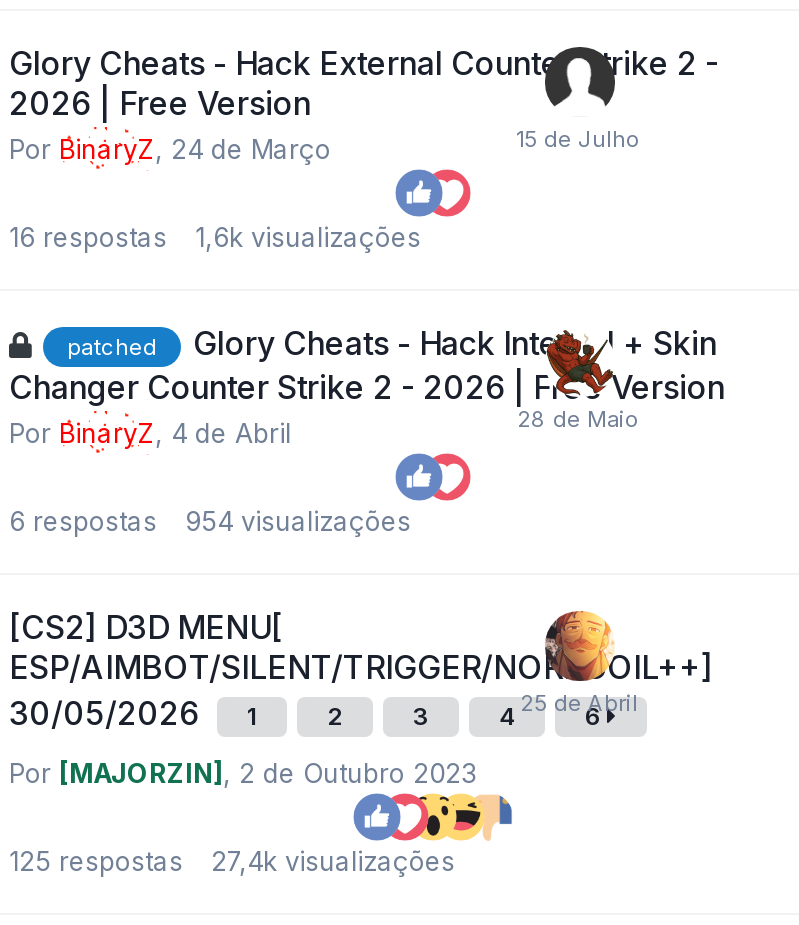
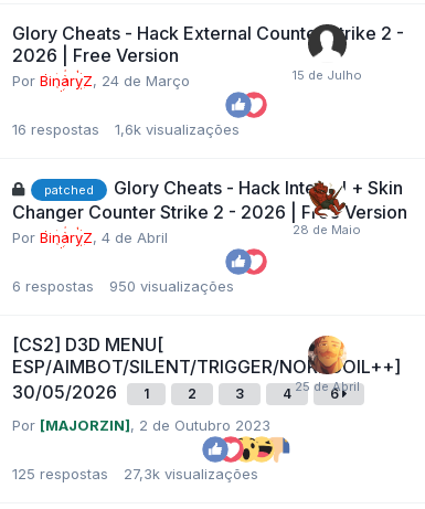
[185,505,411,537] 954 visualizações -> [109,277,234,295] 950 visualizações
[211,845,455,877] 27,4k visualizações -> [124,465,258,482] 27,3k visualizações

